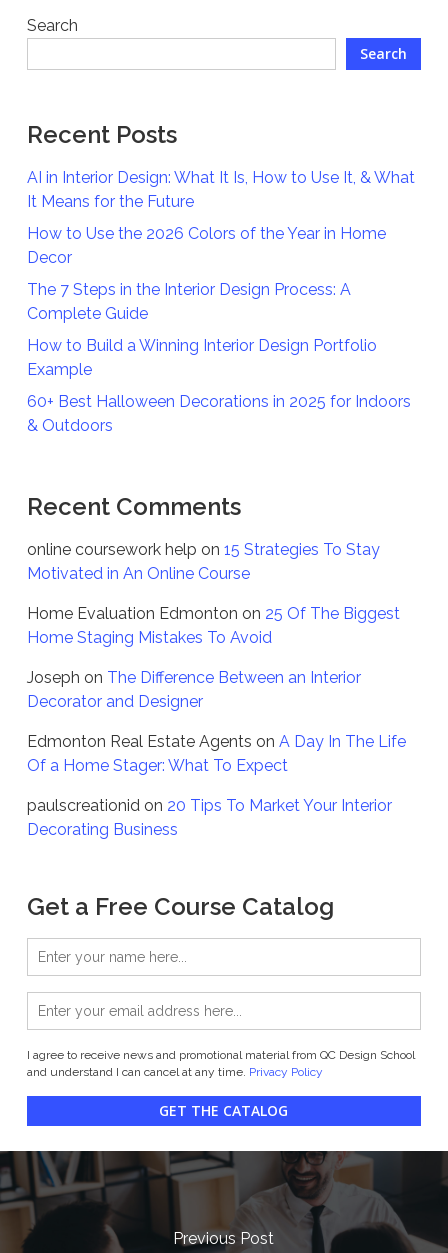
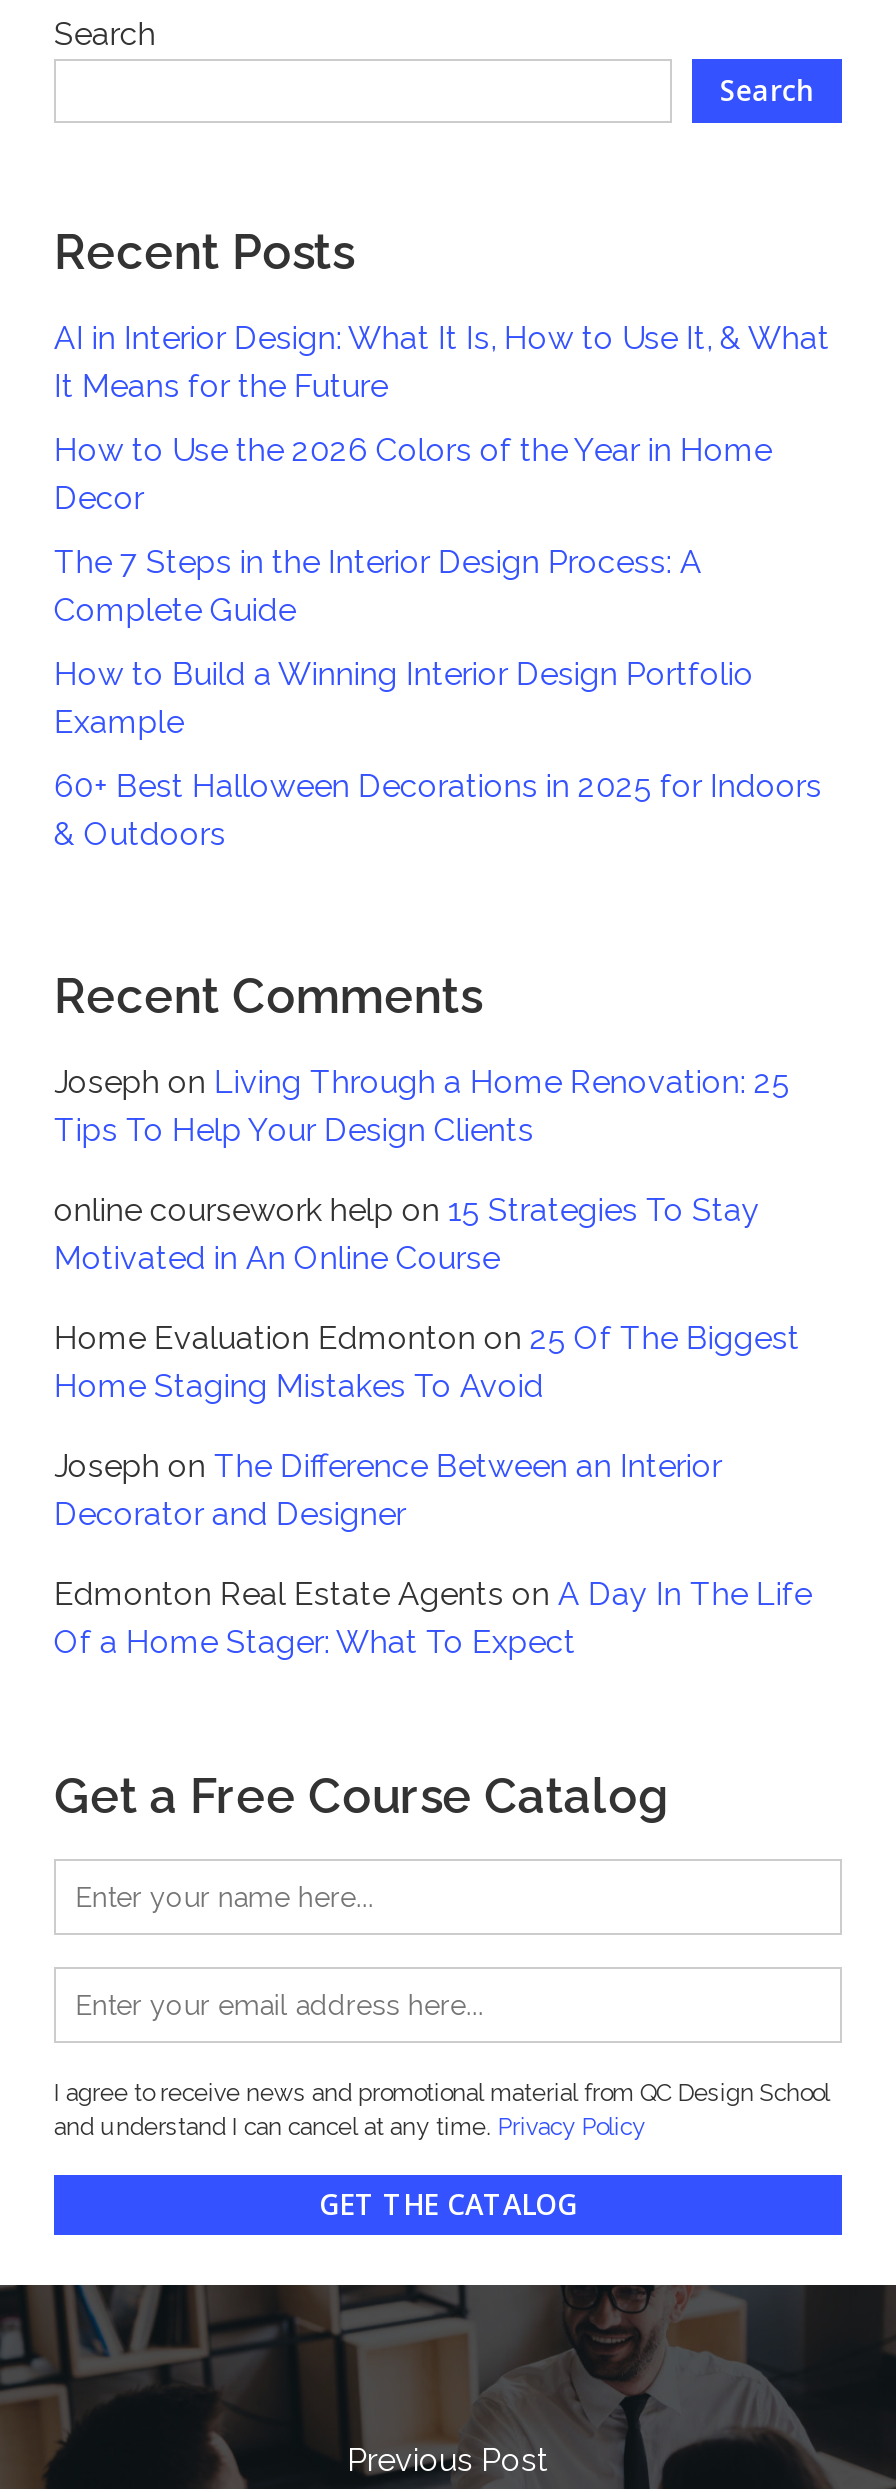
none -> [54,1063,790,1149] Joseph on Living Through a Home Renovation: 25 | Tips To Help Your Design Clients
moved [27,540,406,775] -> [54,1191,812,1661]: online coursework help on 15 Strategies To Stay | Motivated in An Online Course | Home Evaluation Edmonton on 25 Of The Biggest | Home Staging Mistakes To Avoid | Joseph on The Difference Between an Interior | Decorator and Designer | Edmonton Real Estate Agents on A Day In The Life | Of a Home Stager: What To Expect
[27,796,392,839] paulscreationid on 20 Tips To Market Your Interior | Decorating Business -> none

